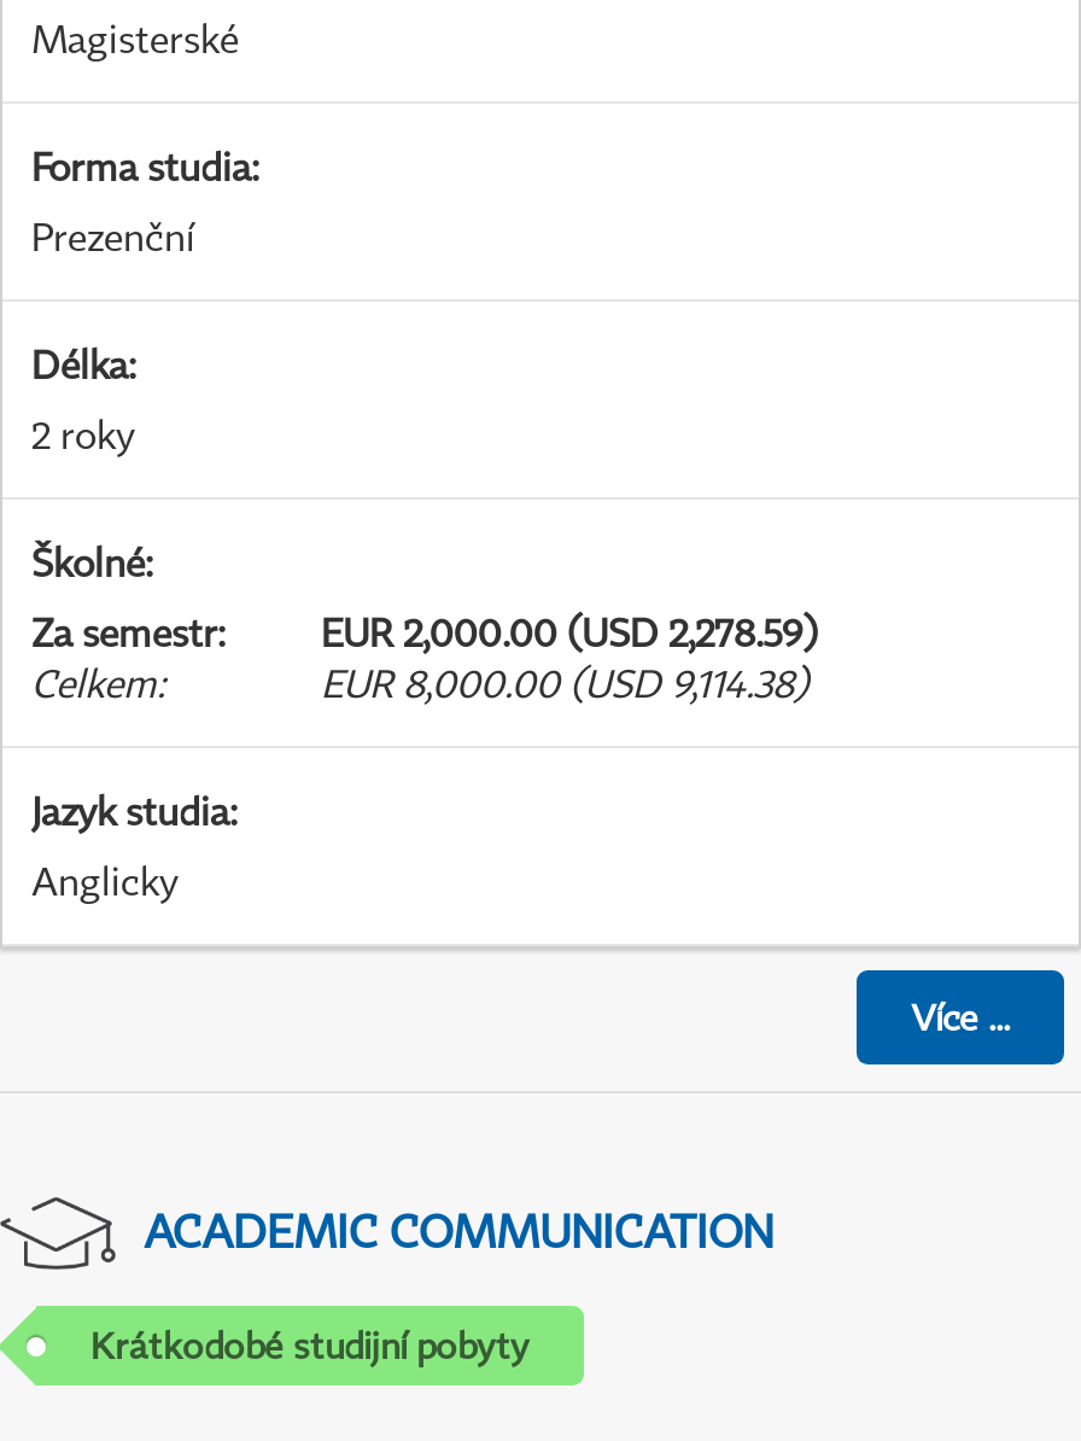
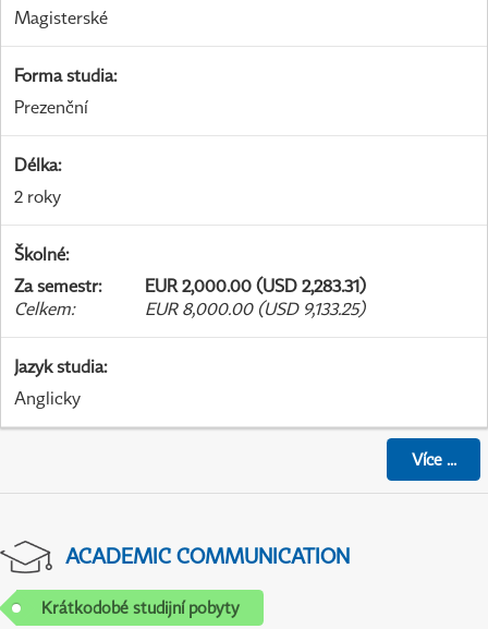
[31,609,818,657] Za semestr: EUR 2,000.00 (USD 2,278.59) -> [14,275,366,297] Za semestr: EUR 2,000.00 (USD 2,283.31)
[321,659,808,707] EUR 8,000.00 (USD 9,114.38) -> [145,298,365,320] EUR 8,000.00 (USD 9,133.25)

